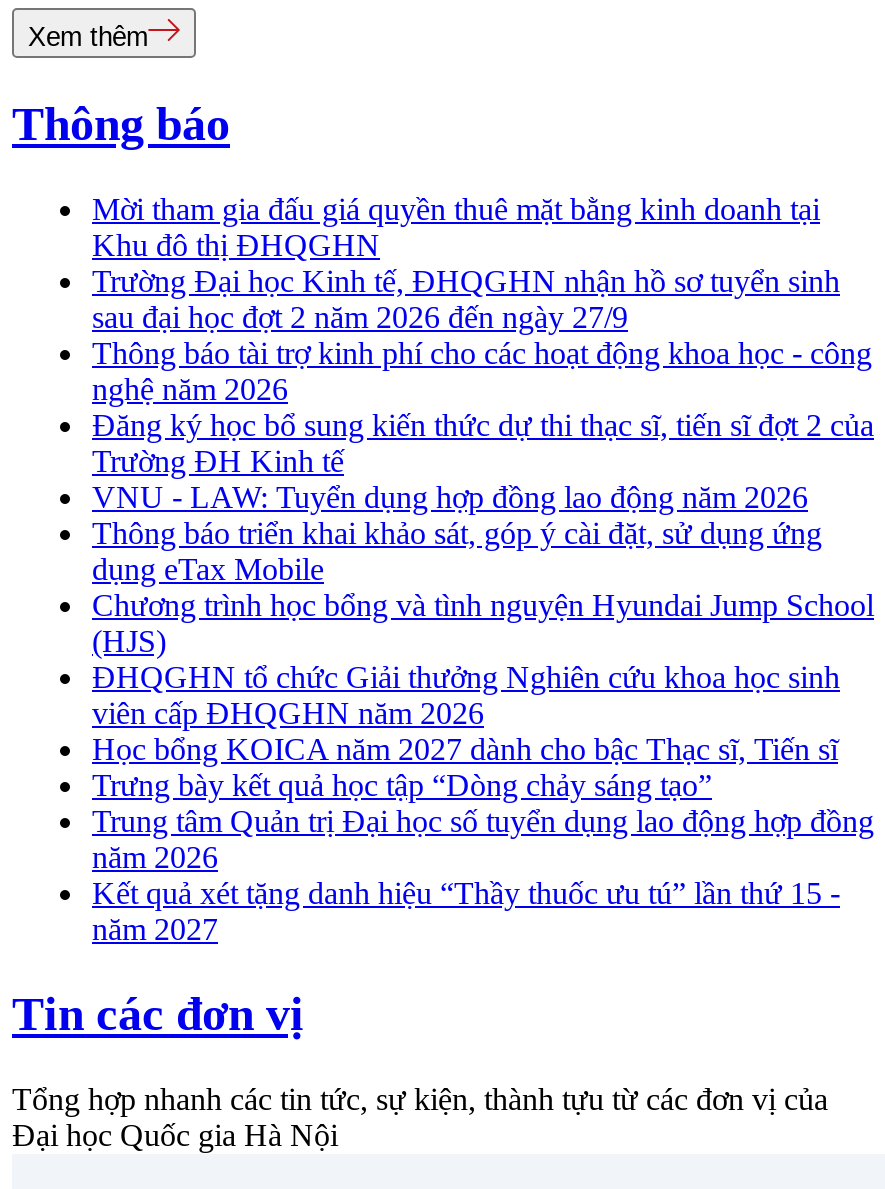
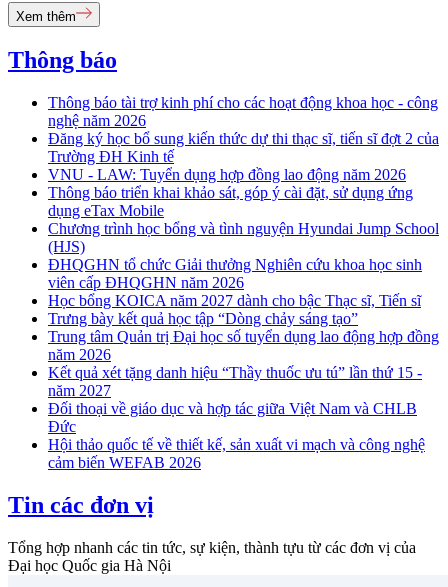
[92,192,840,334] Mời tham gia đấu giá quyền thuê mặt bằng kinh doanh tại | Khu đô thị ĐHQGHN | Trường Đại học Kinh tế, ĐHQGHN nhận hồ sơ tuyển sinh | sau đại học đợt 2 năm 2026 đến ngày 27/9 -> none
moved [92,336,874,946] -> [48,94,439,399]: Thông báo tài trợ kinh phí cho các hoạt động khoa học - công | nghệ năm 2026 | Đăng ký học bổ sung kiến thức dự thi thạc sĩ, tiến sĩ đợt 2 của | ... | Kết quả xét tặng danh hiệu “Thầy thuốc ưu tú” lần thứ 15 - | năm 2027
none -> [48,400,425,471] Đối thoại về giáo dục và hợp tác giữa Việt Nam và CHLB | Đức | Hội thảo quốc tế về thiết kế, sản xuất vi mạch và công nghệ | cảm biến WEFAB 2026

